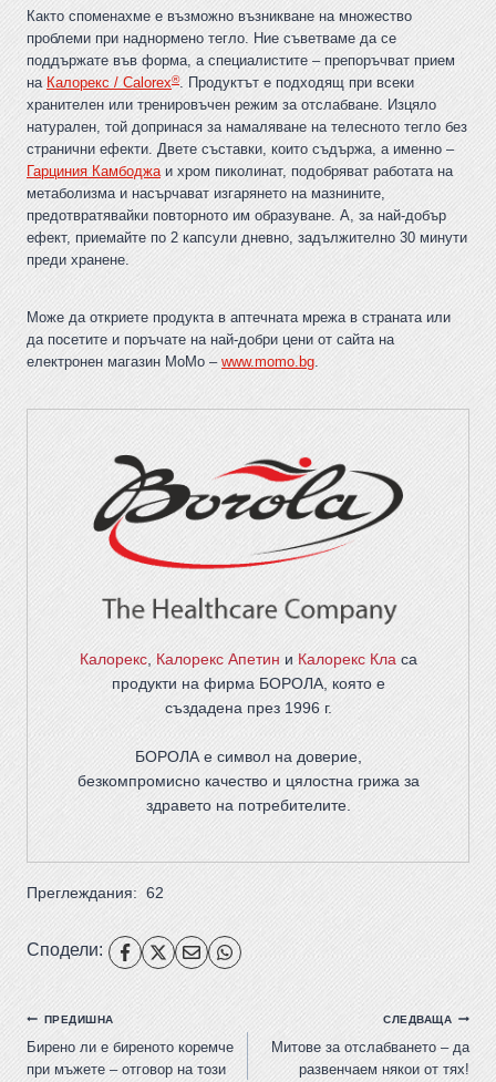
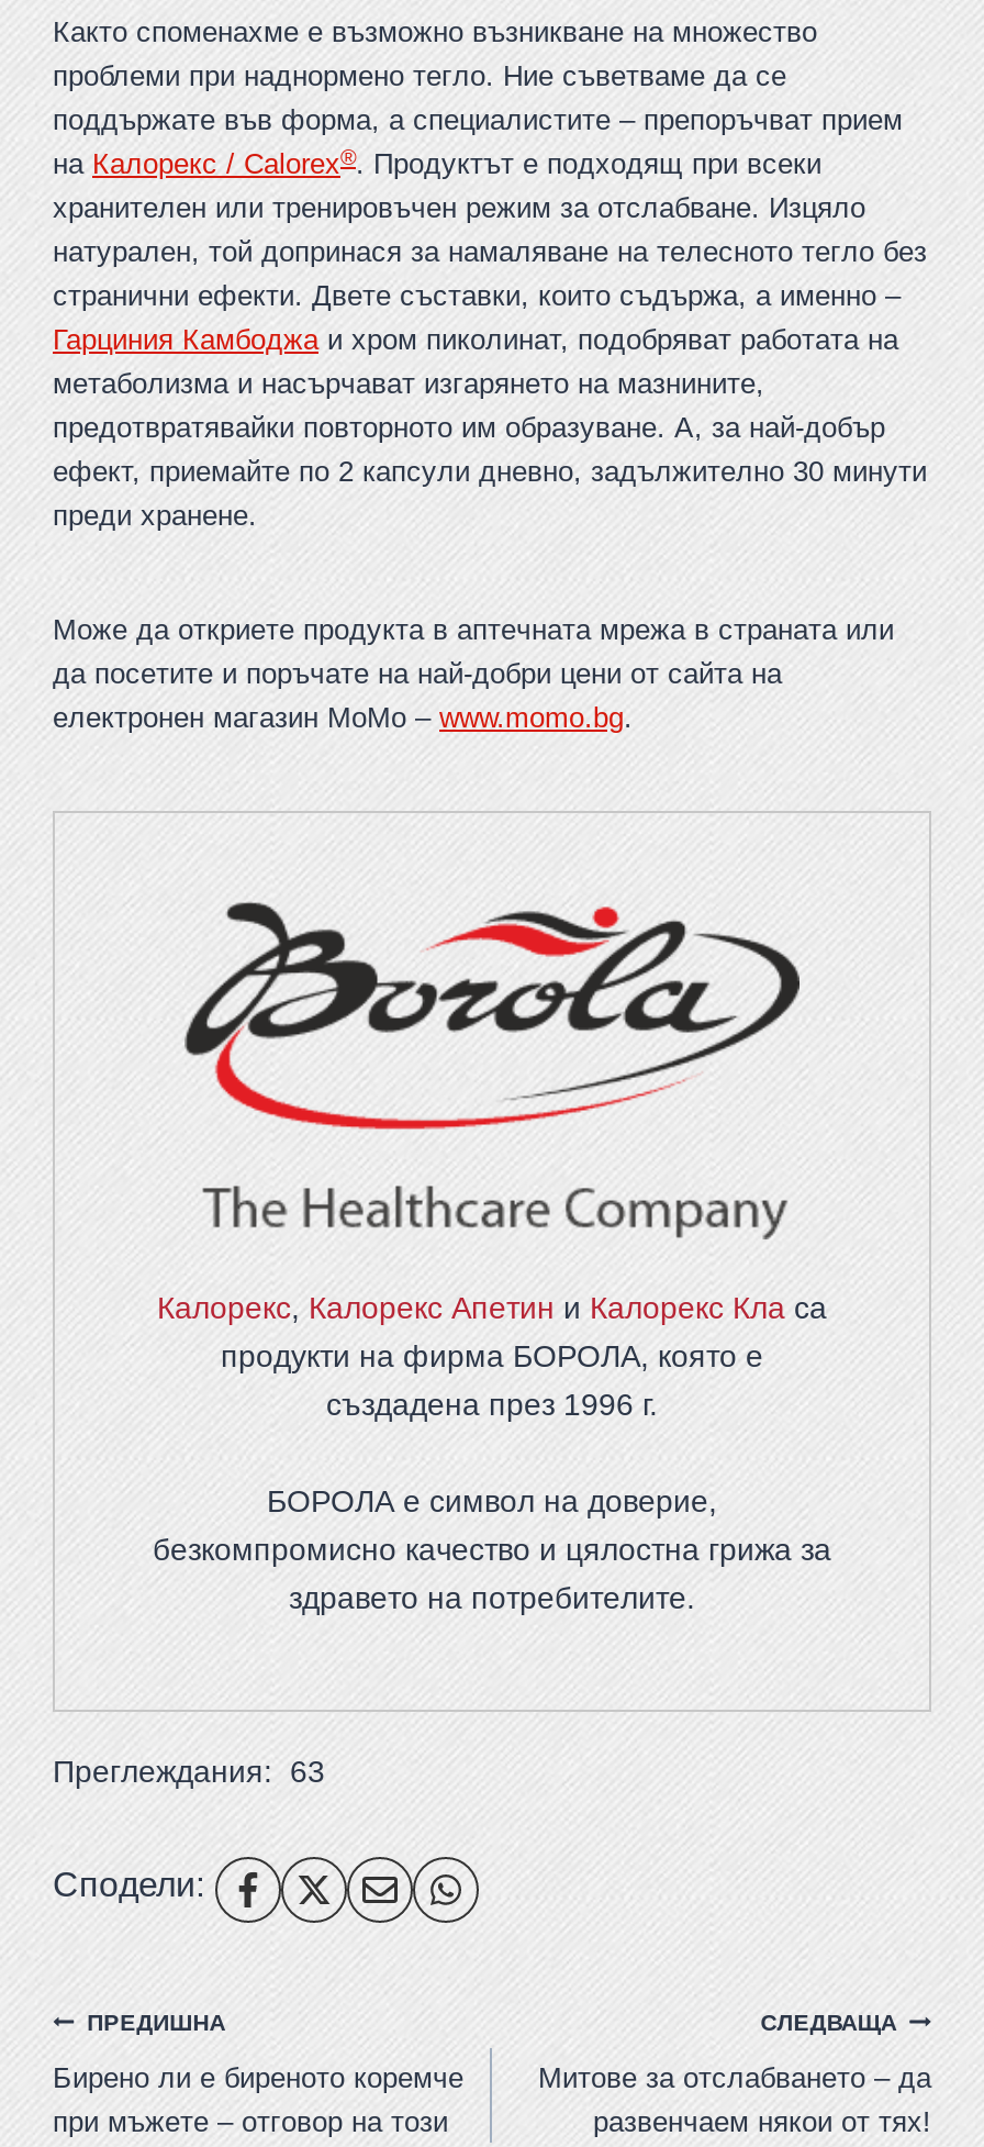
[27,884,164,902] Преглеждания: 62 -> [53,1755,325,1790] Преглеждания: 63

